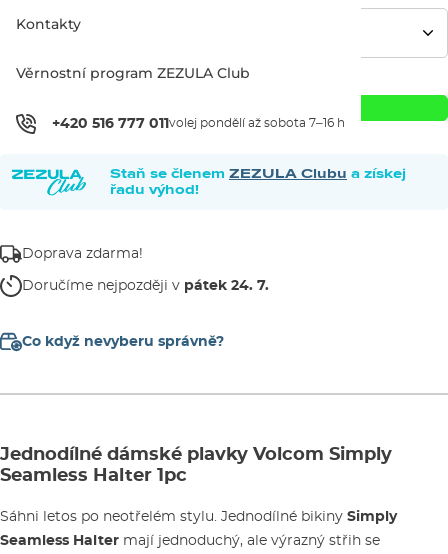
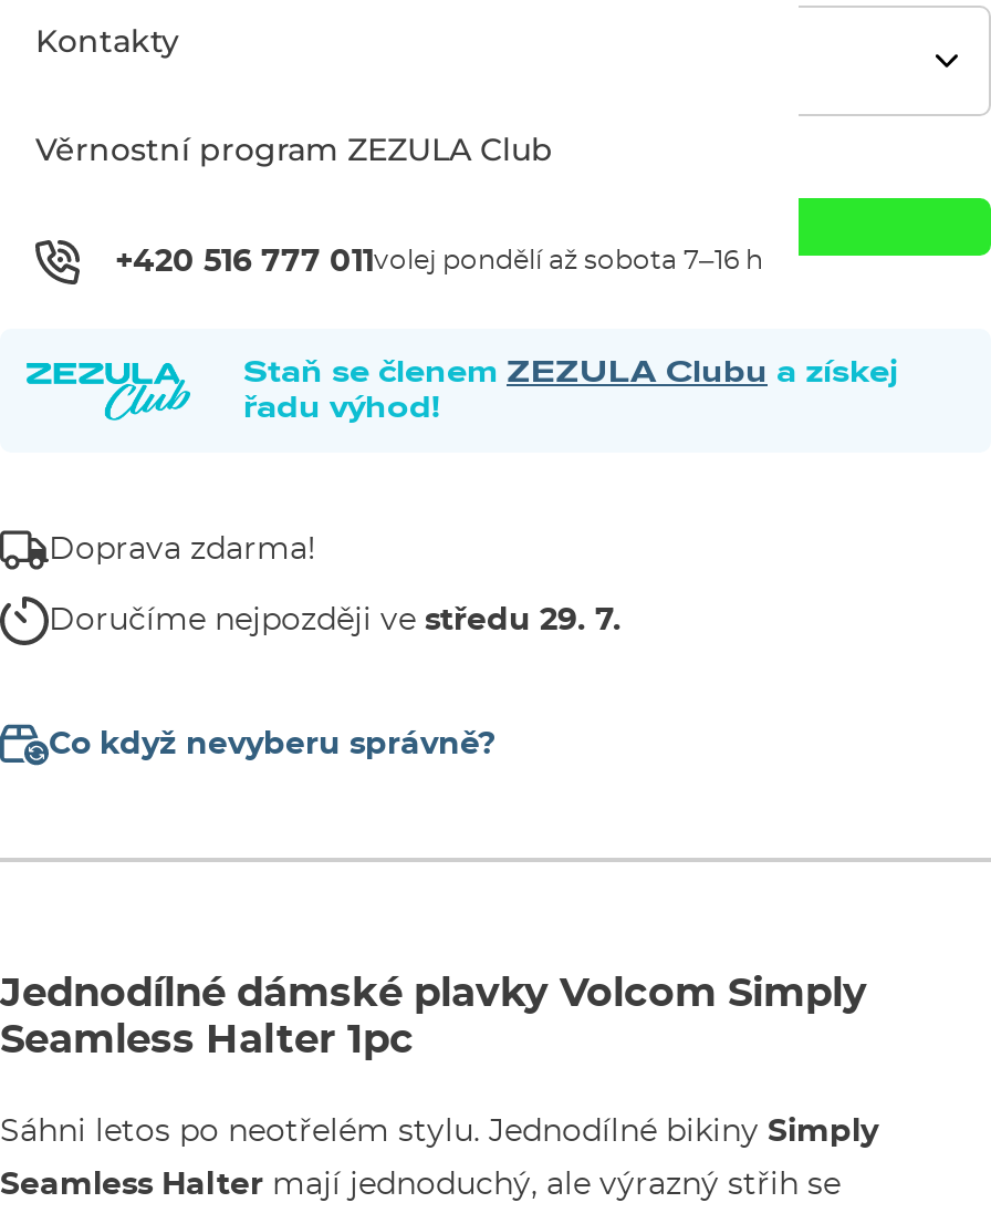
[22,279,269,293] Doručíme nejpozději v pátek 24. 7. -> [49,605,622,636] Doručíme nejpozději ve středu 29. 7.

